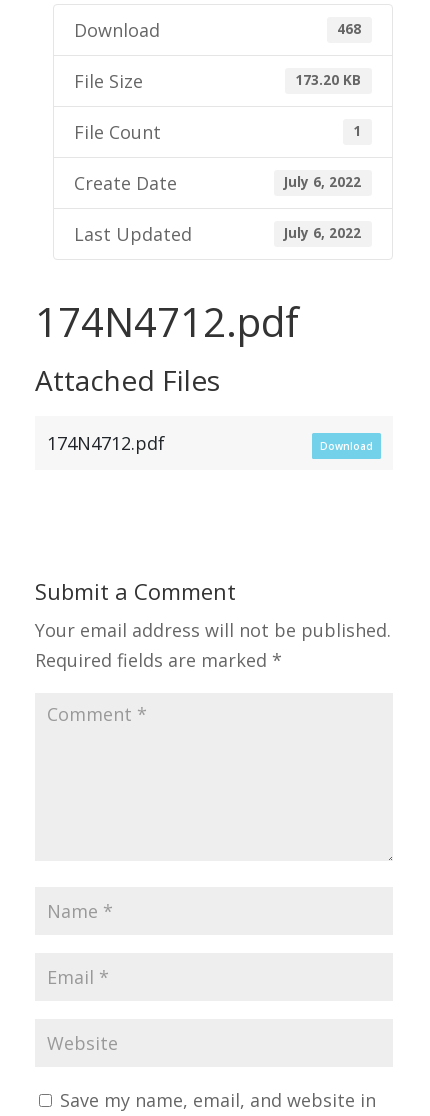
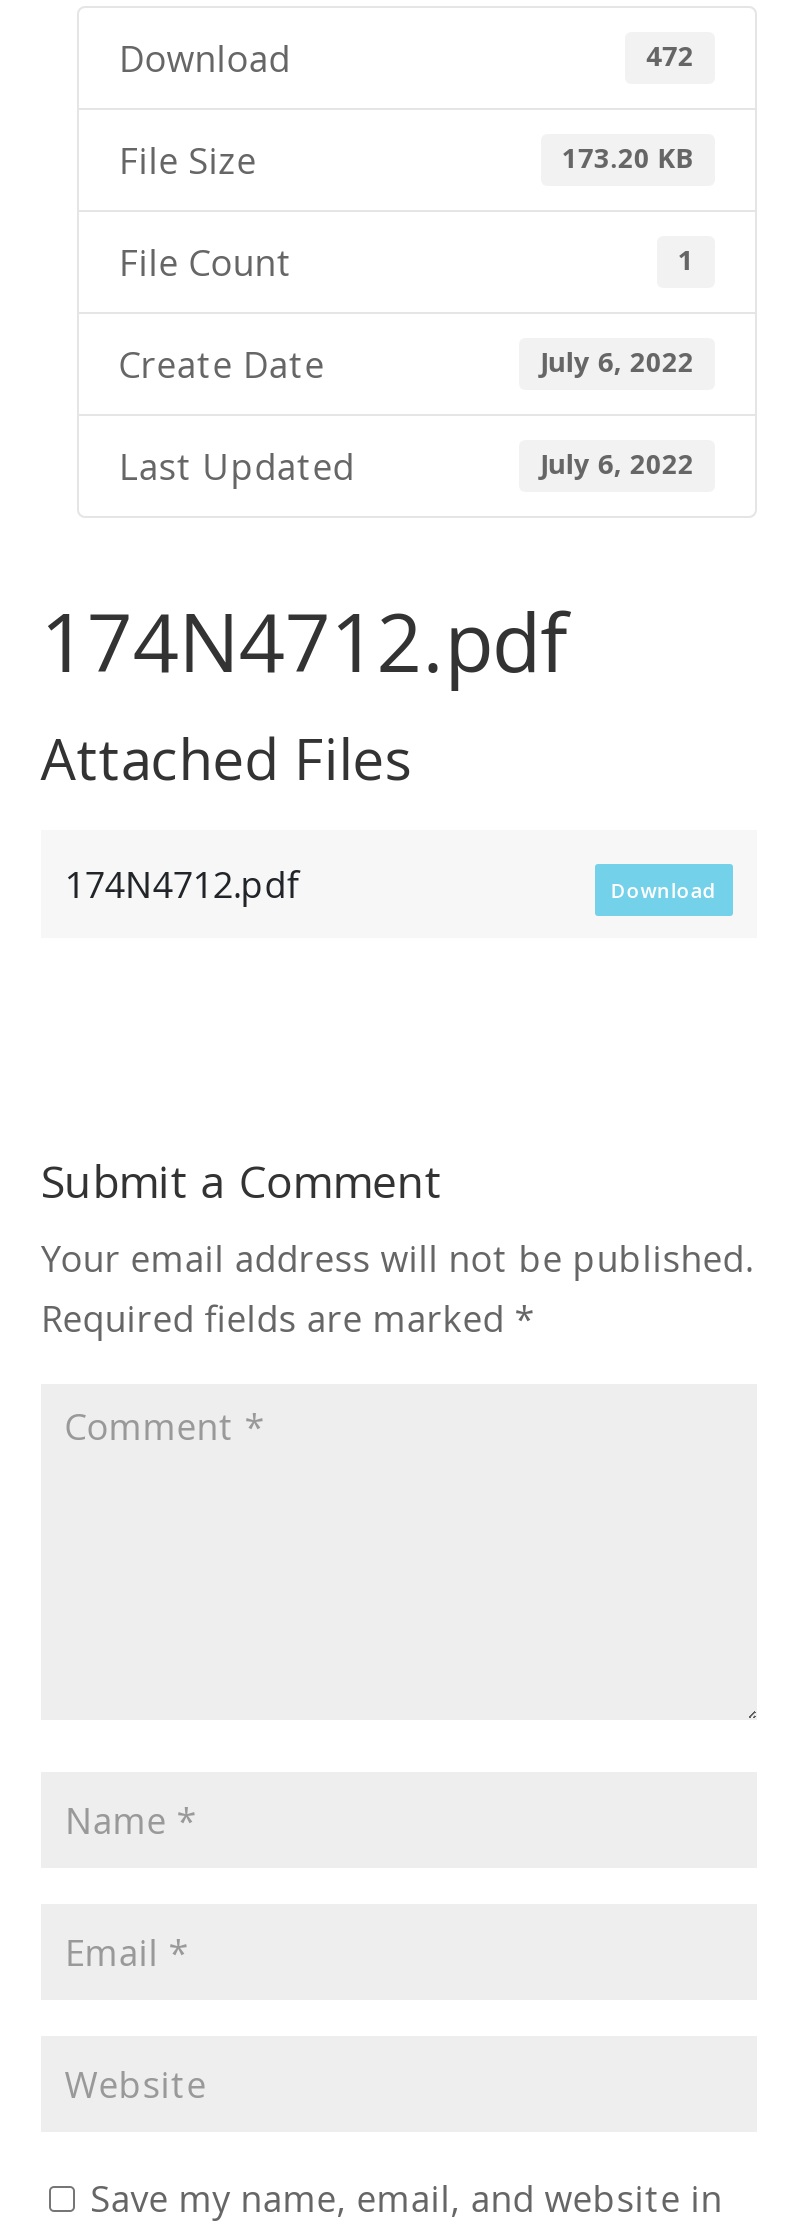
[337,20,361,38] 468 -> [646,38,694,74] 472

